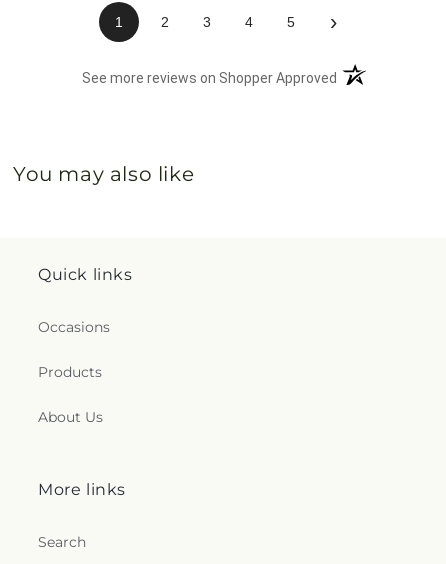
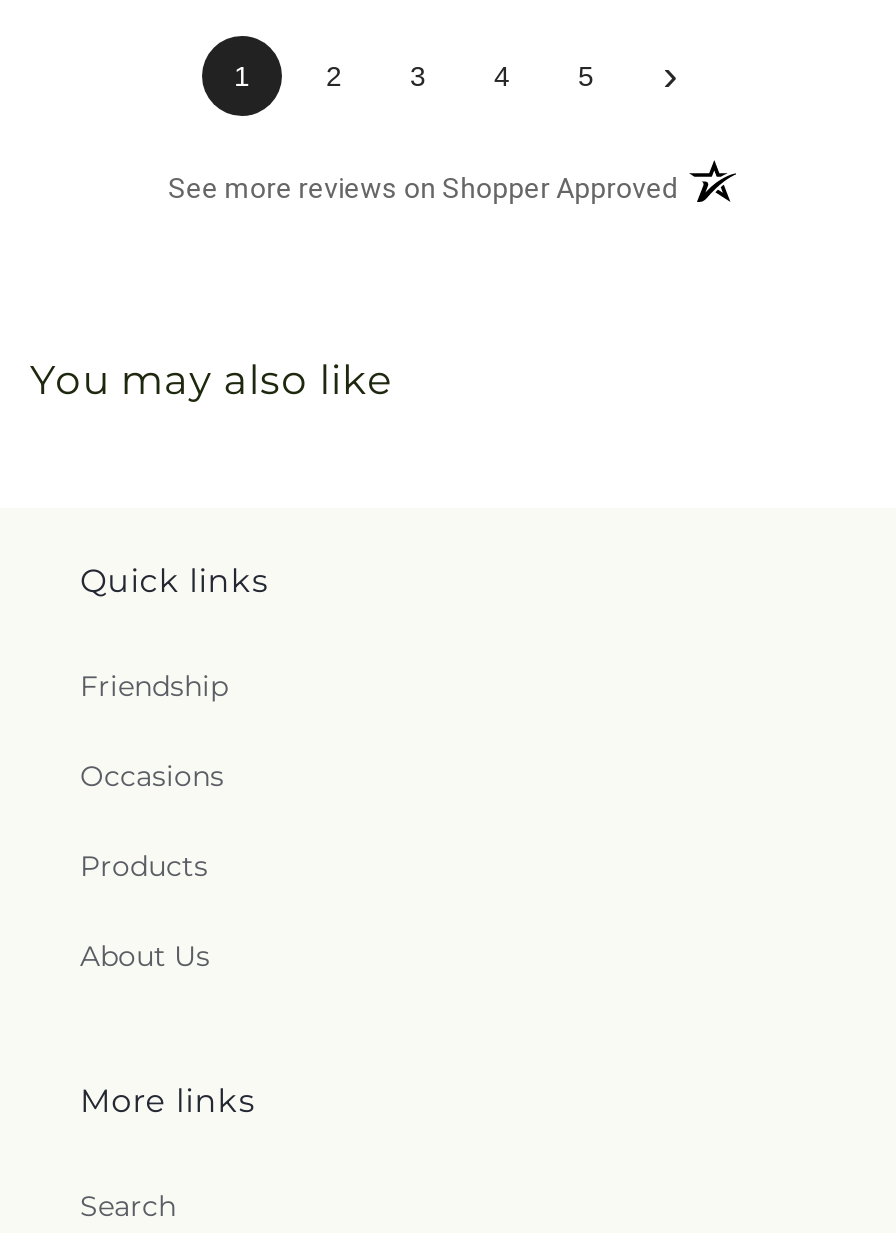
none -> [80,667,228,703] Friendship

